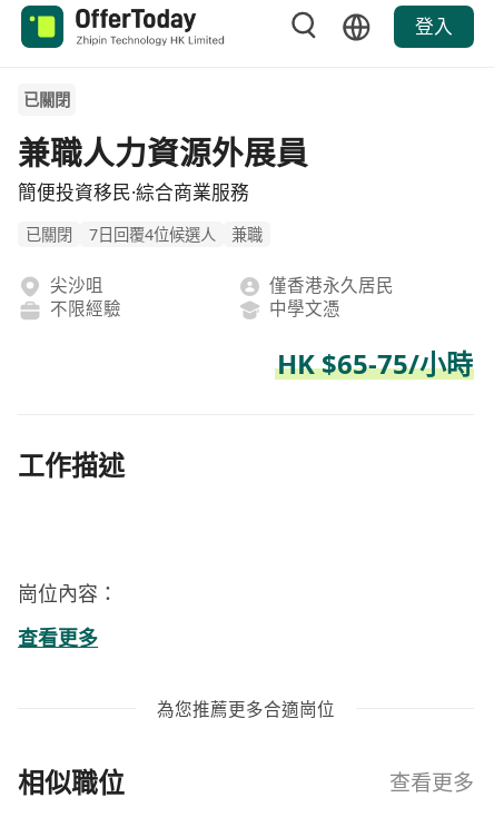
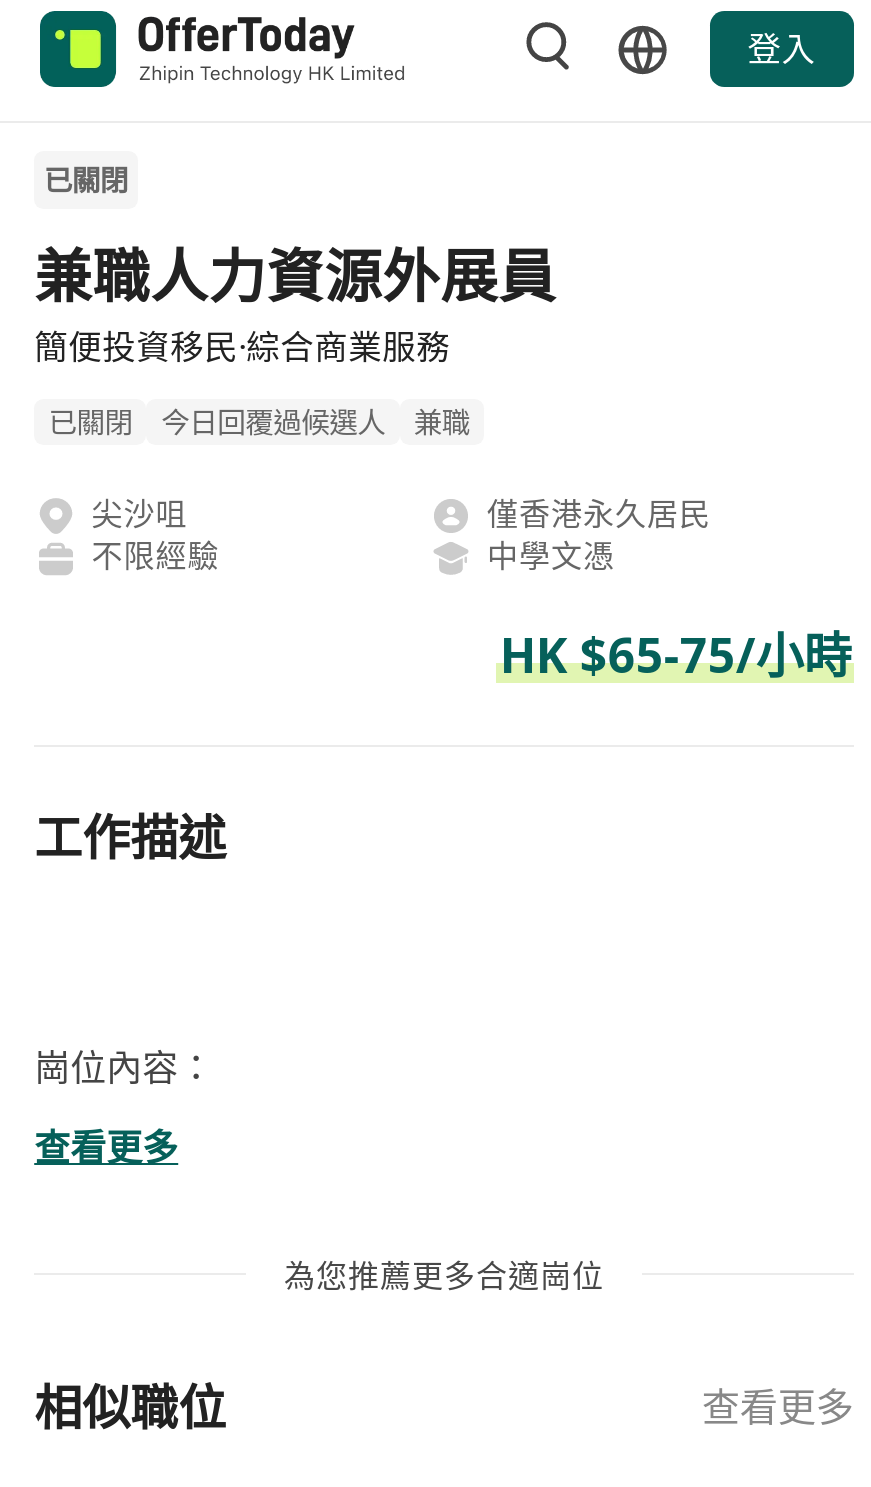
[89,224,215,245] 7日回覆4位候選人 -> [161,403,385,441] 今日回覆過候選人

